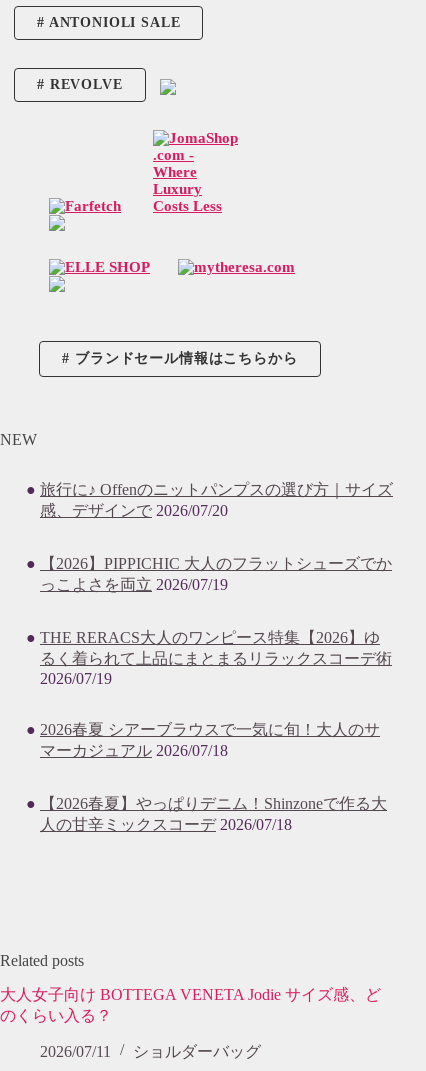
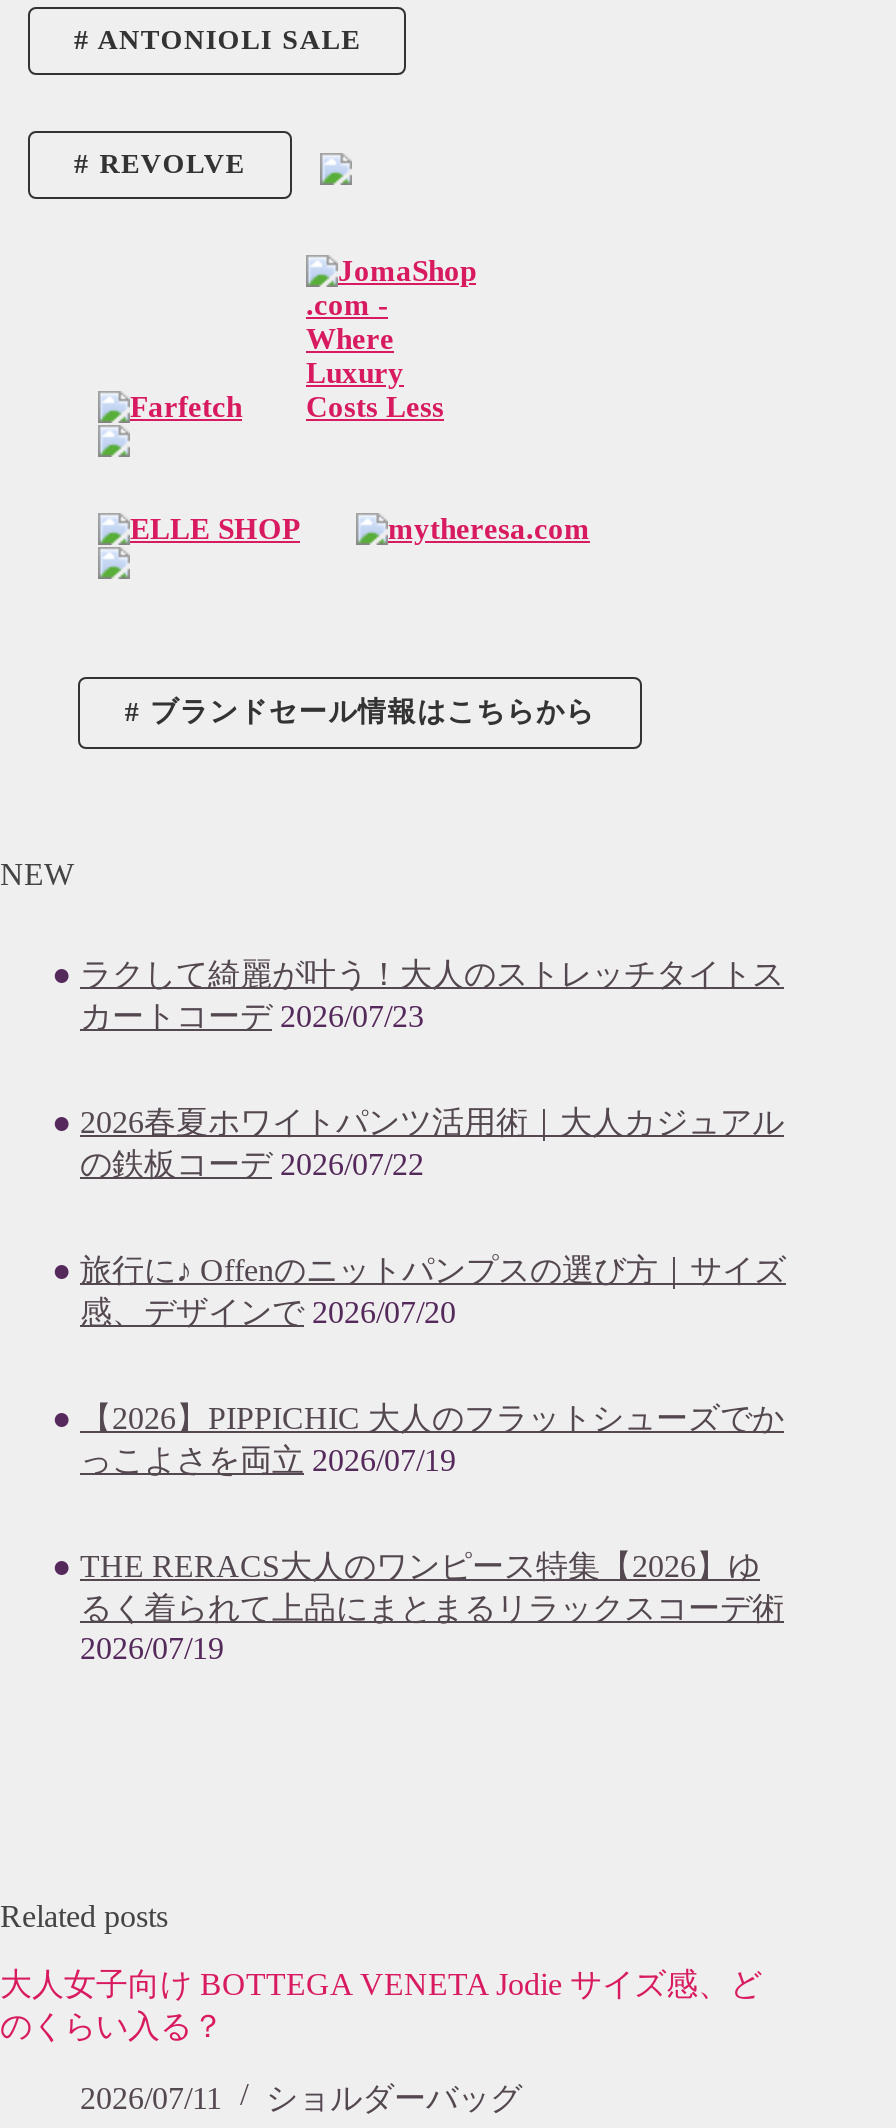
none -> [80,958,784,1182] ラクして綺麗が叶う！大人のストレッチタイトス | カートコーデ 2026/07/23 | 2026春夏ホワイトパンツ活用術｜大人カジュアル | の鉄板コーデ 2026/07/22
moved [40,502,392,687] -> [80,1296,784,1666]: 感、デザインで 2026/07/20 | 【2026】PIPPICHIC 大人のフラットシューズでか | っこよさを両立 2026/07/19 | THE RERACS大人のワンピース特集【2026】ゆ | るく着られて上品にまとまるリラックスコーデ術 | 2026/07/19
[40,721,387,833] 2026春夏 シアーブラウスで一気に旬！大人のサ | マーカジュアル 2026/07/18 | 【2026春夏】やっぱりデニム！Shinzoneで作る大 | 人の甘辛ミックスコーデ 2026/07/18 -> none

